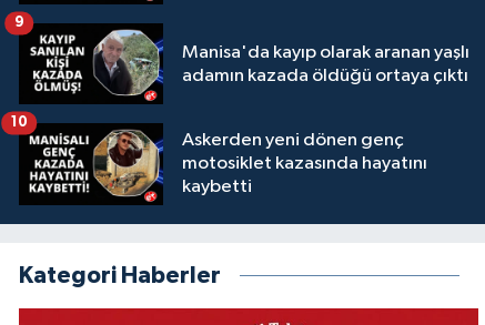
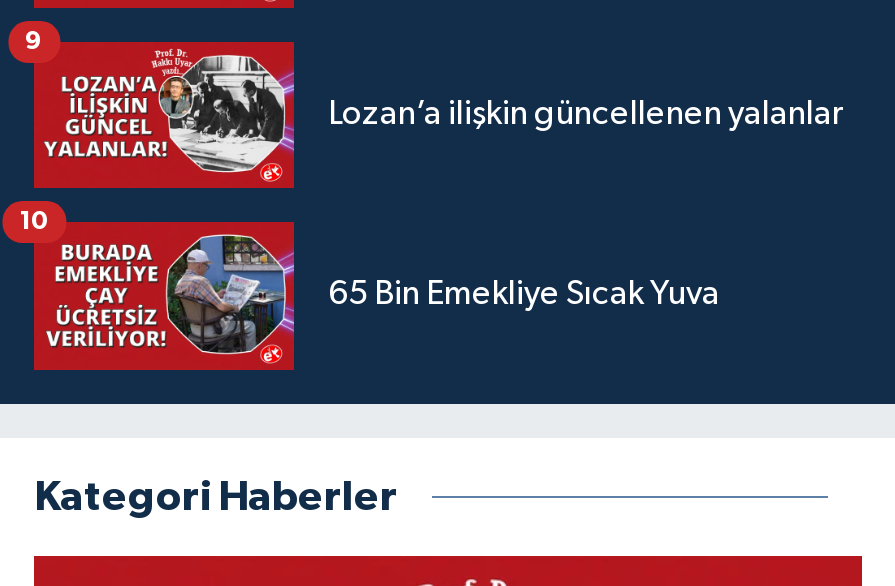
[19,23,469,104] [image] | Manisa'da kayıp olarak aranan yaşlı | adamın kazada öldüğü ortaya çıktı -> [32,40,844,190] [image] | Lozan’a ilişkin güncellenen yalanlar
[19,123,427,205] [image] | Askerden yeni dönen genç | motosiklet kazasında hayatını | kaybetti -> [32,220,720,372] [image] | 65 Bin Emekliye Sıcak Yuva

